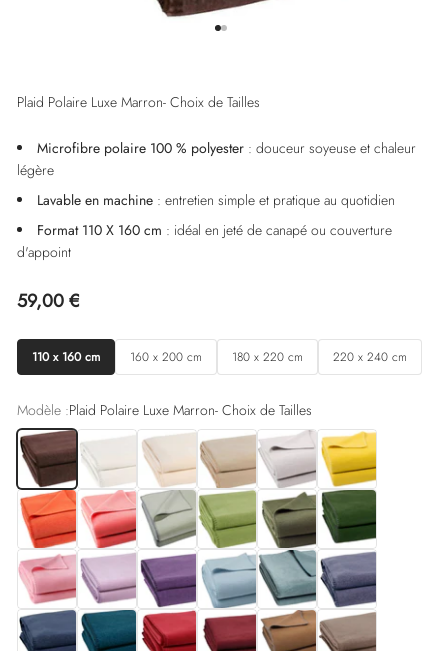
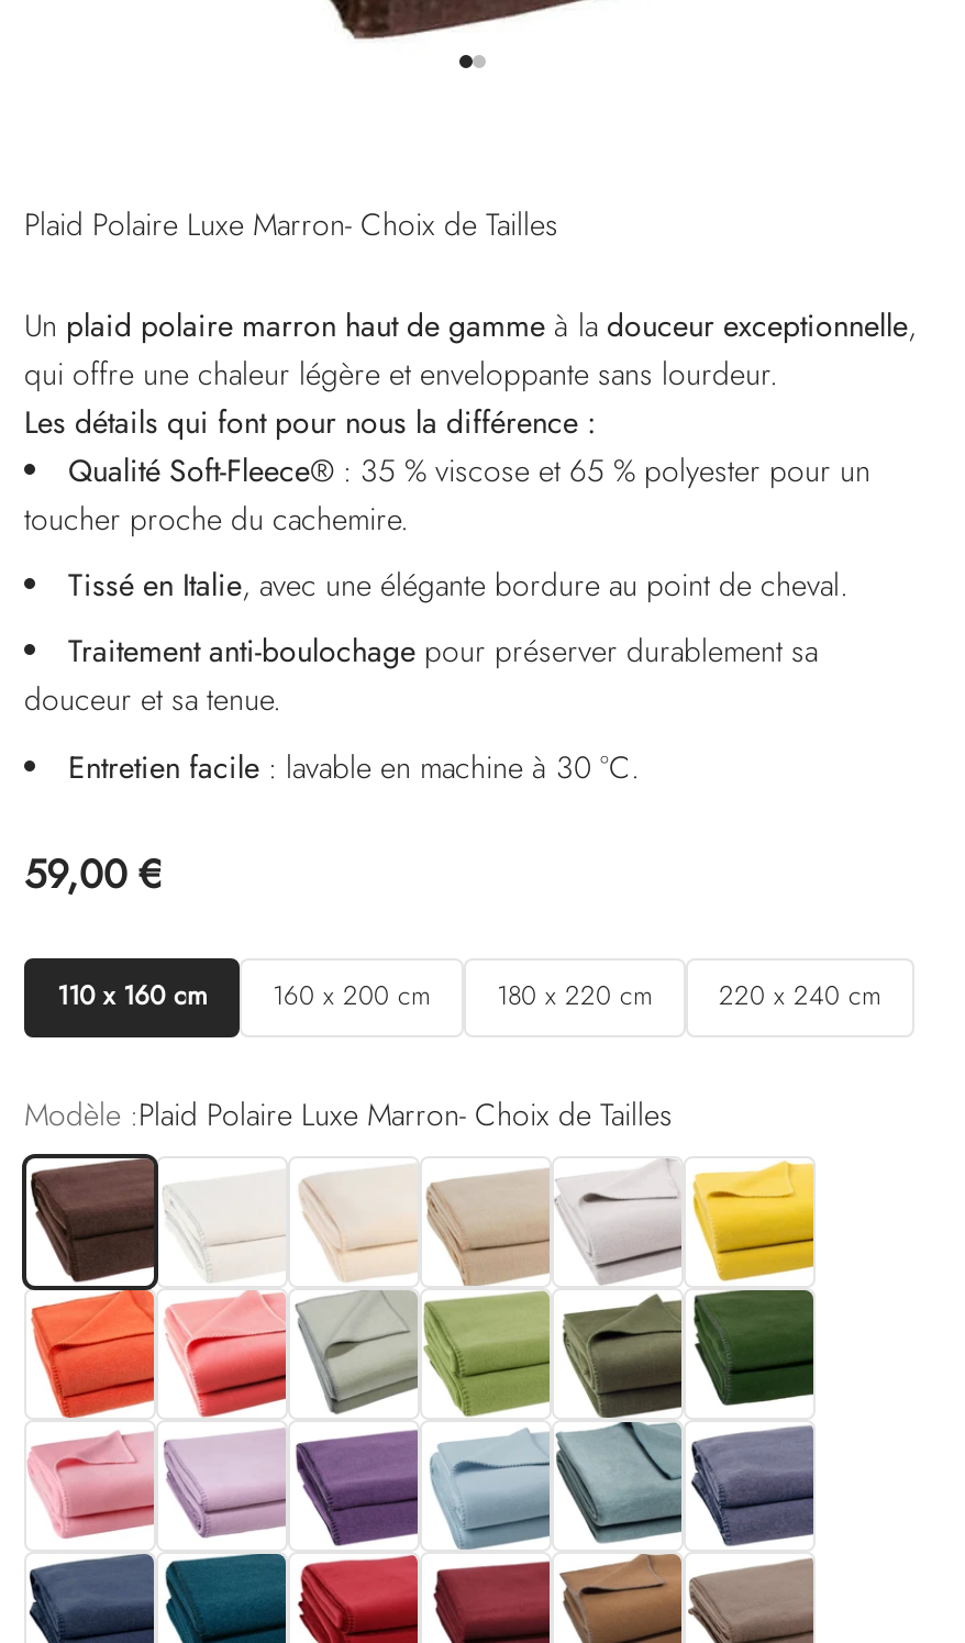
[17,137,416,262] Microfibre polaire 100 % polyester: douceur soyeuse et chaleur | légère | Lavable en machine: entretien simple et pratique au quotidien | Format 110 X 160 cm: idéal en jeté de canapé ou couverture | d'appoint -> [24,302,917,788] Un plaid polaire marron haut de gamme à la douceur exceptionnelle, | qui offre une chaleur légère et enveloppante sans lourdeur. | Les détails qui font pour nous la différence : | Qualité Soft-Fleece®: 35 % viscose et 65 % polyester pour un | toucher proche du cachemire. | Tissé en Italie, avec une élégante bordure au point de cheval. | Traitement anti-boulochage pour préserver durablement sa | douceur et sa tenue. | Entretien facile: lavable en machine à 30 °C.

